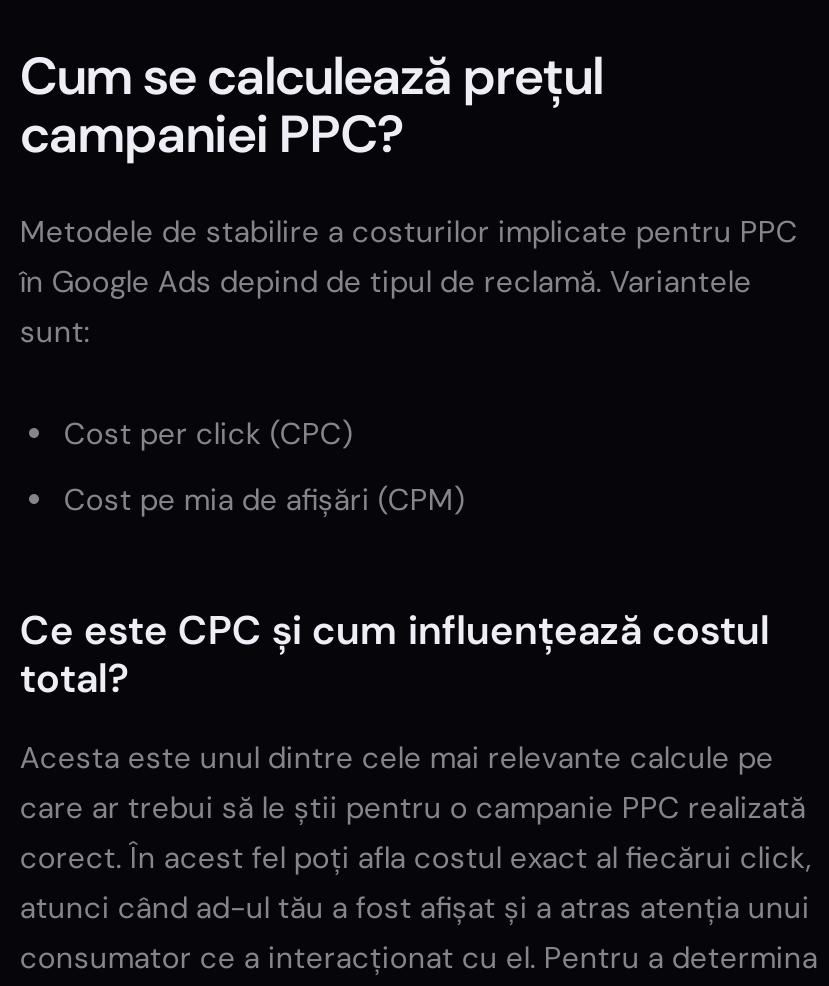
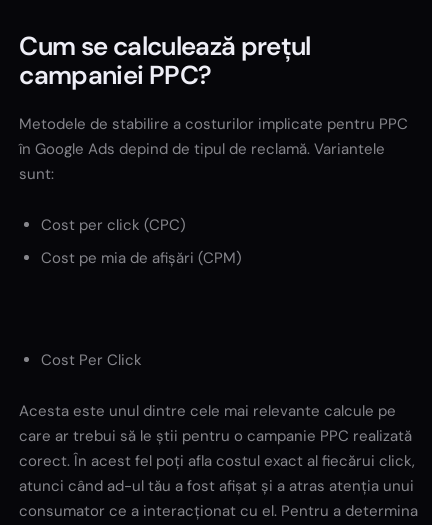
[20,604,770,704] Ce este CPC și cum influențează costul | total? -> [41,350,142,370] Cost Per Click

